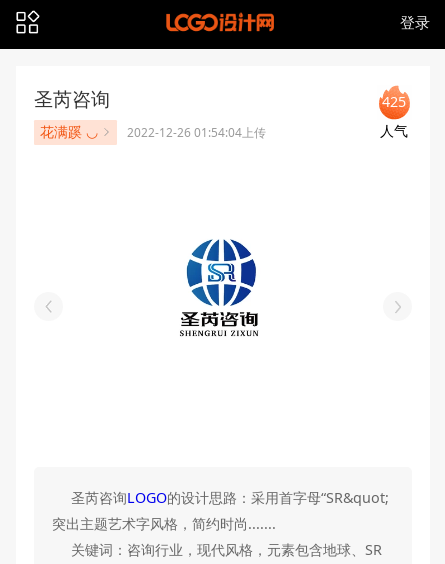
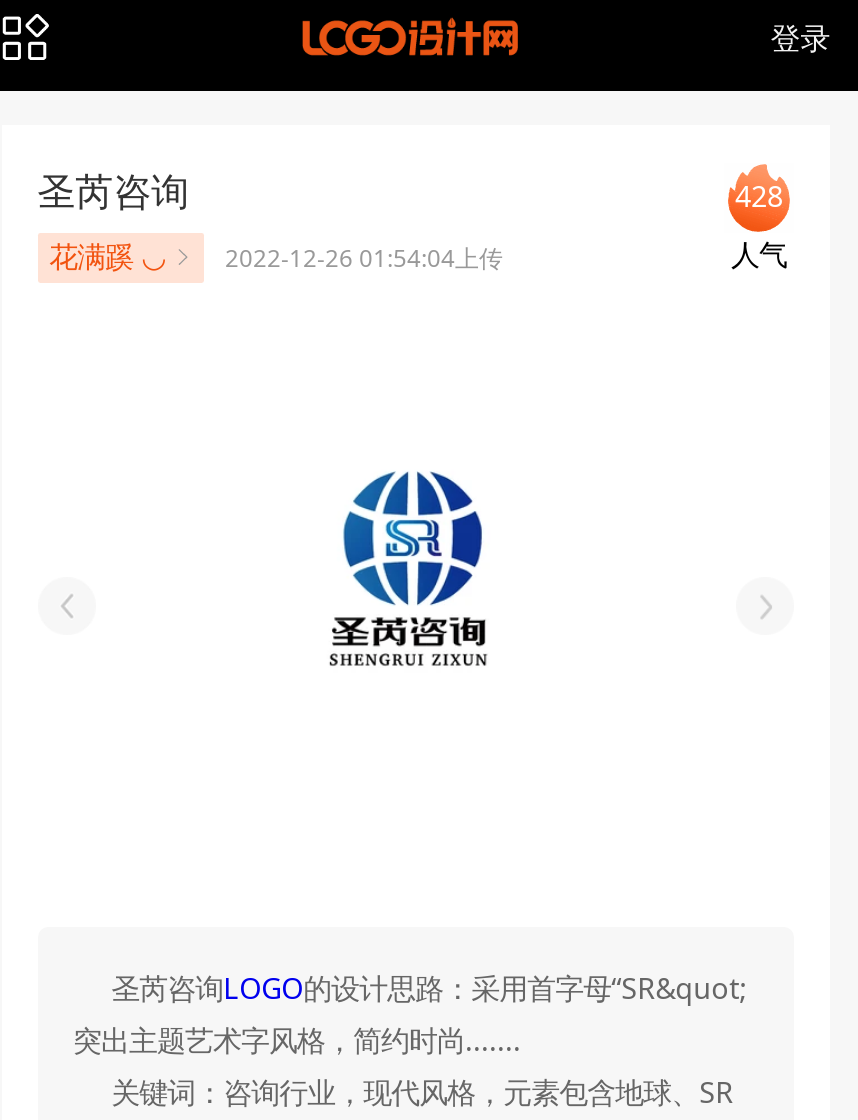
[382,92,406,111] 425 -> [735,177,783,215] 428

